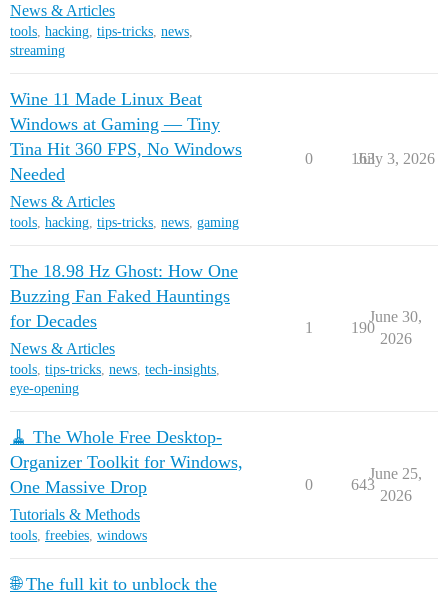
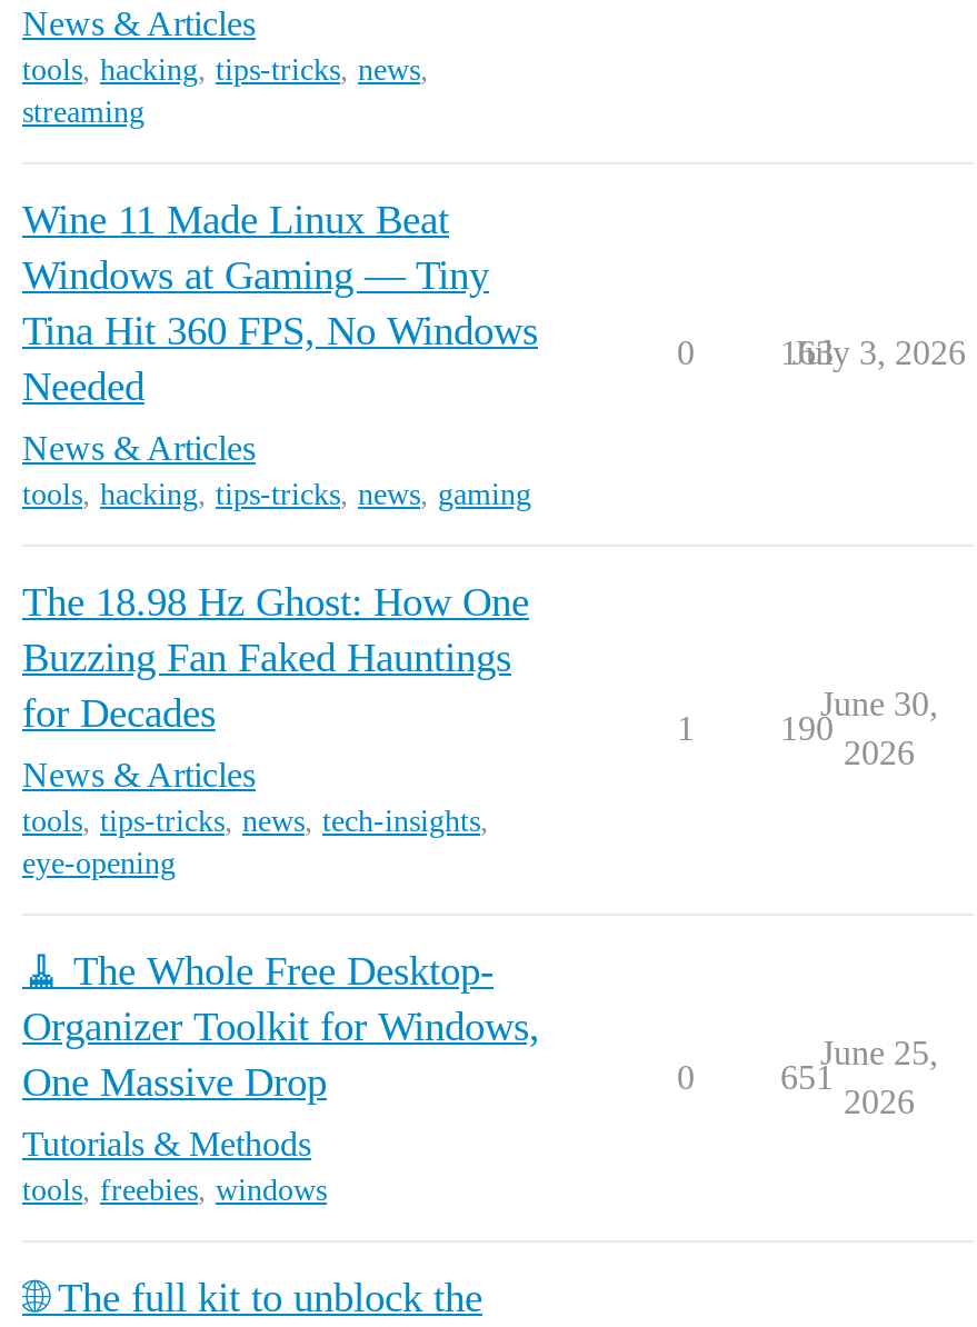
[351,476,375,493] 643 -> [780,1058,834,1096] 651

